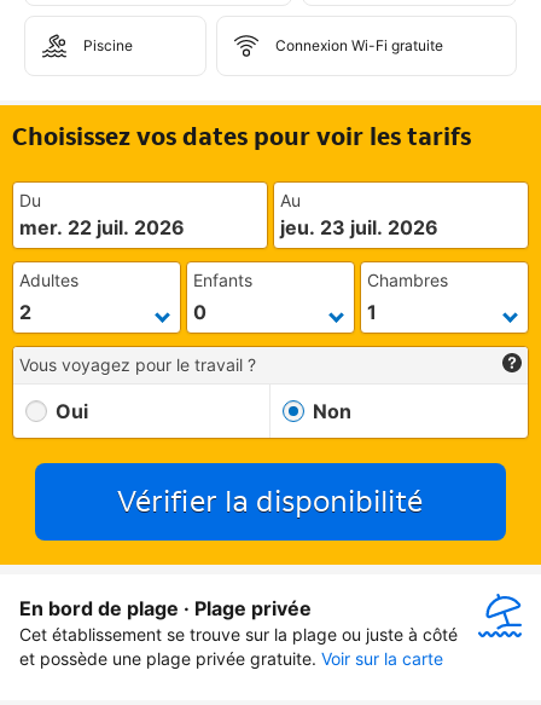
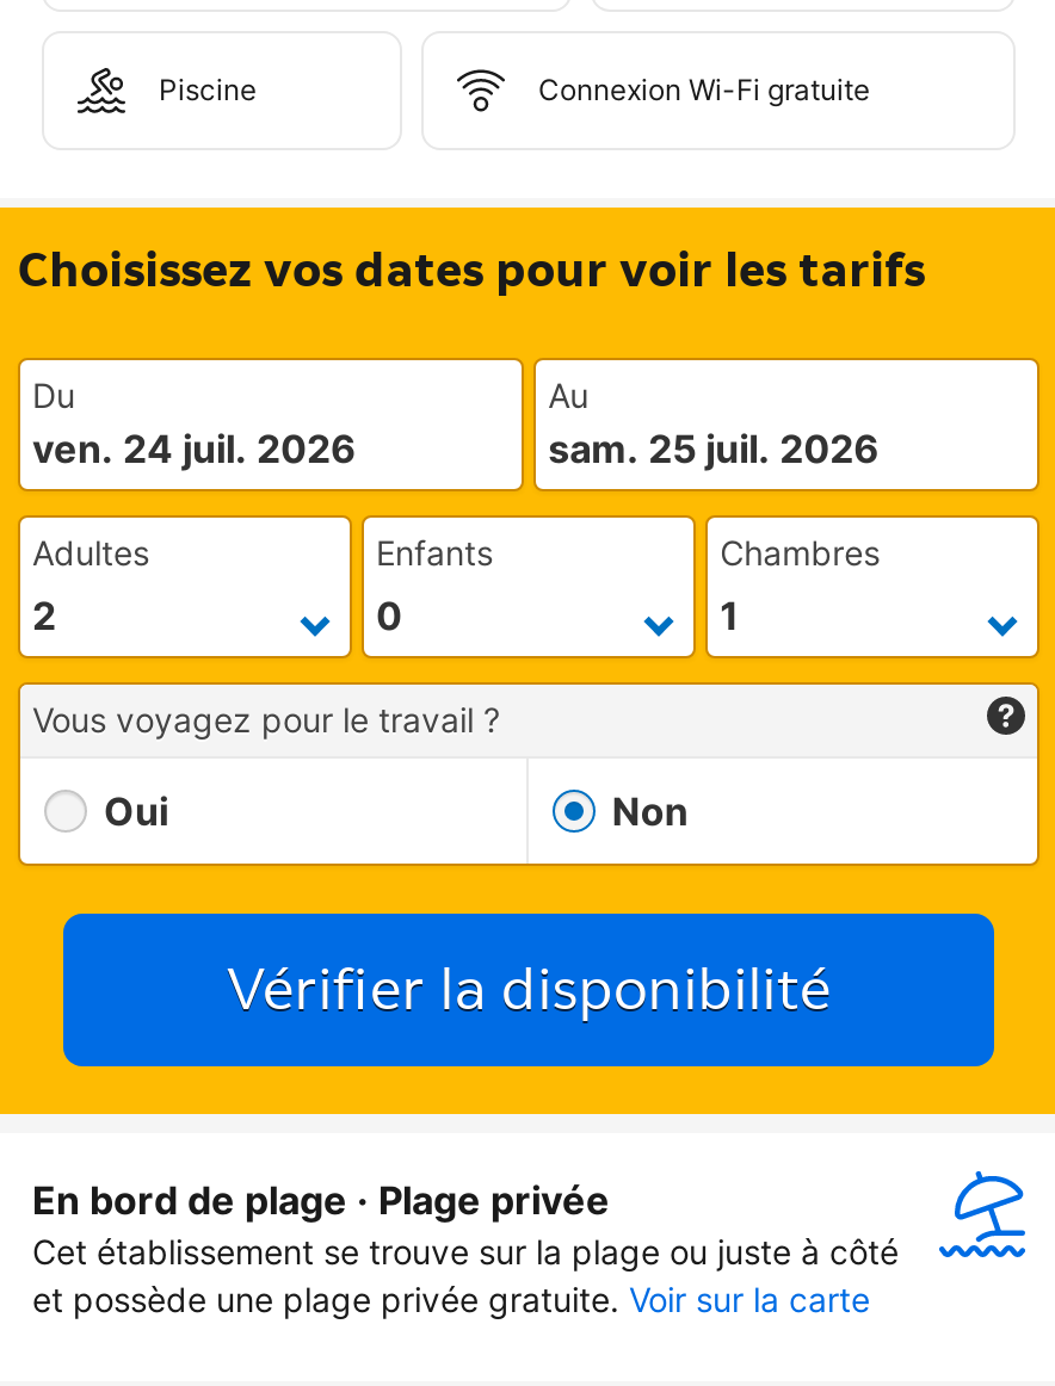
[19,215,185,239] mer. 22 juil. 2026 -> [32,425,357,472] ven. 24 juil. 2026
[280,215,438,239] jeu. 23 juil. 2026 -> [548,425,880,472] sam. 25 juil. 2026

